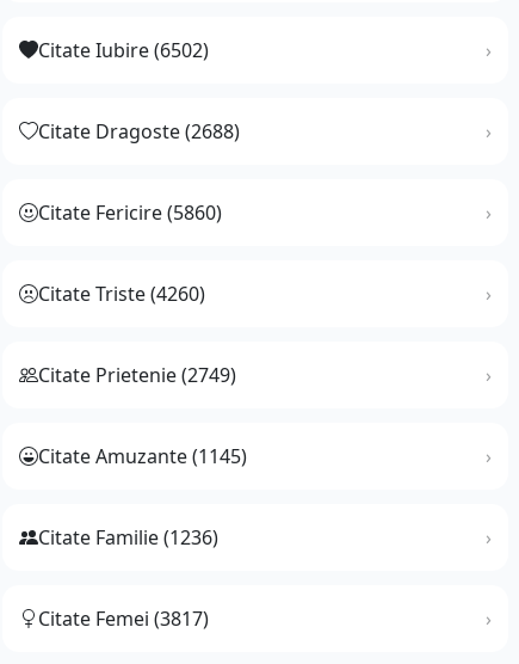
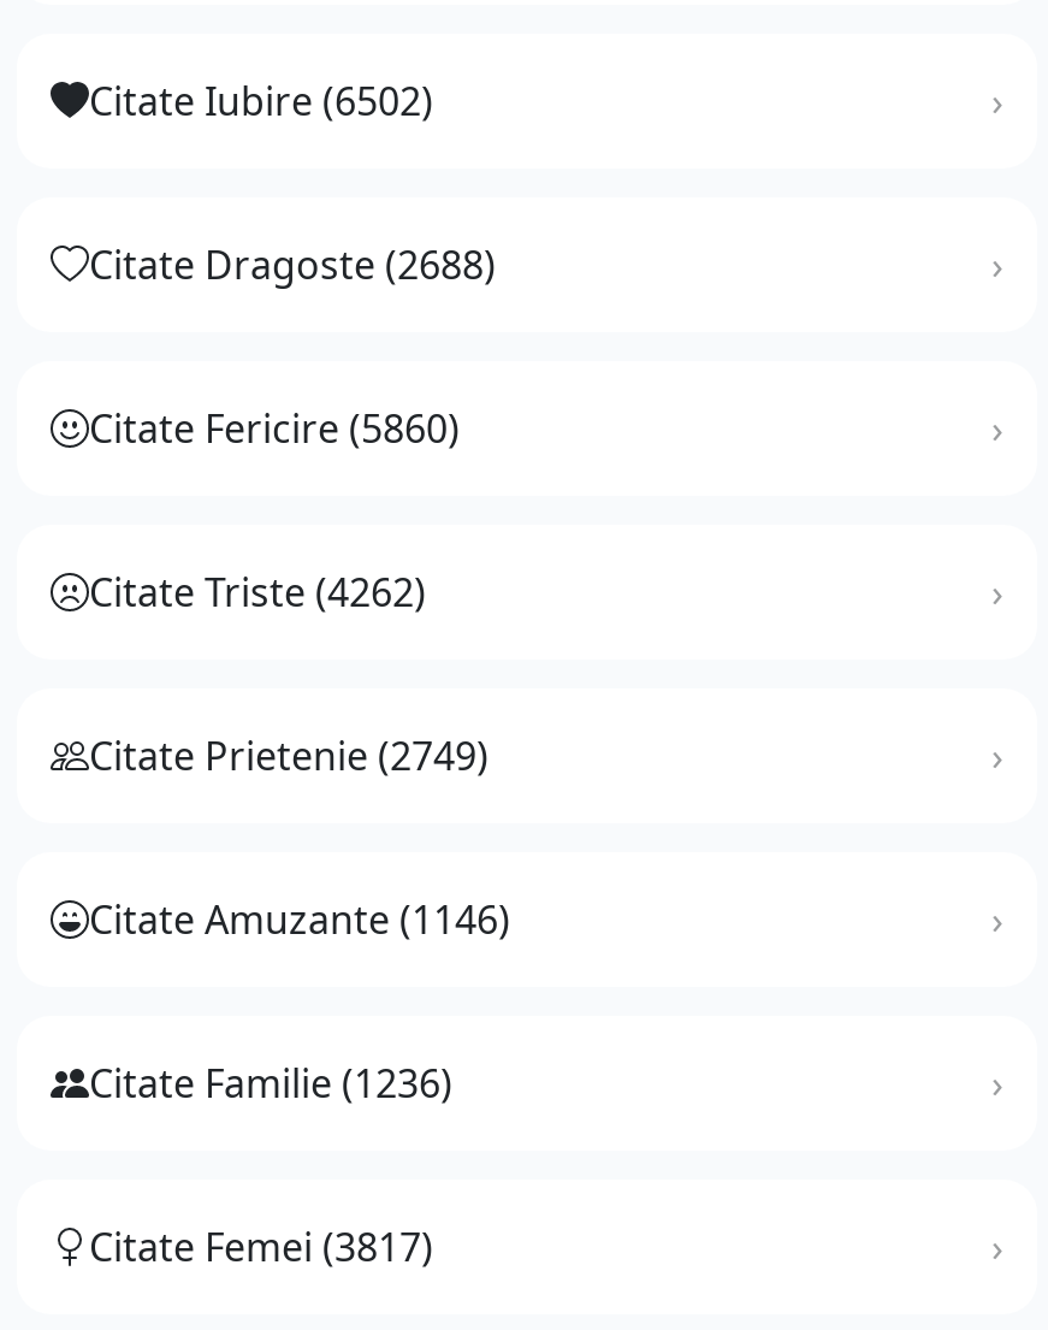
[38,280,205,306] Citate Triste (4260) -> [89,564,426,617] Citate Triste (4262)
[38,442,247,469] Citate Amuzante (1145) -> [89,892,510,945] Citate Amuzante (1146)

